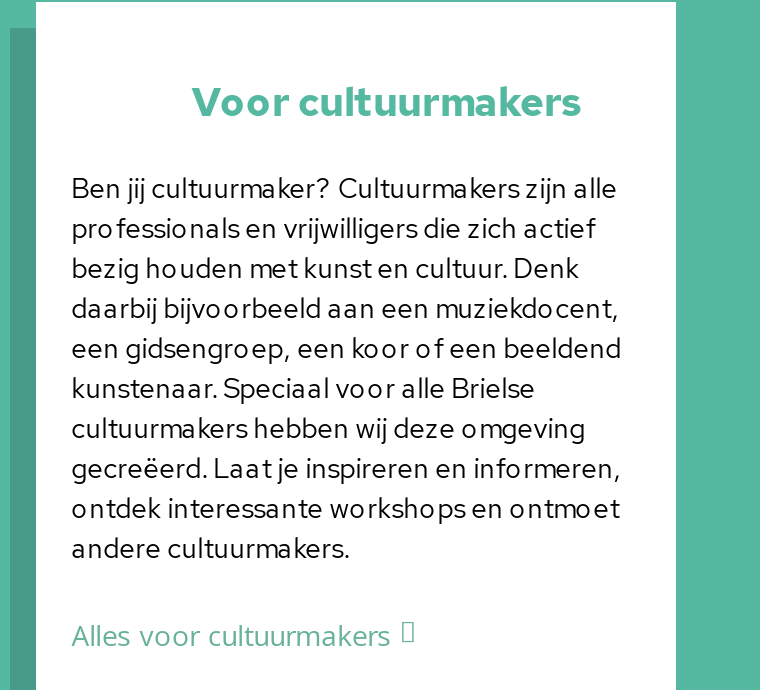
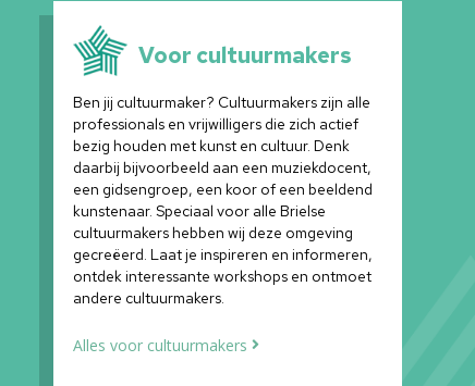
none -> [73,25,127,77] [image]

